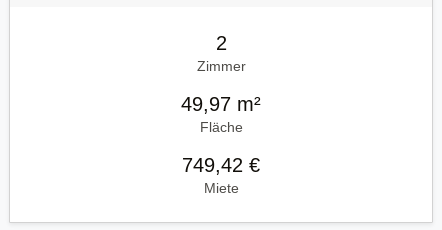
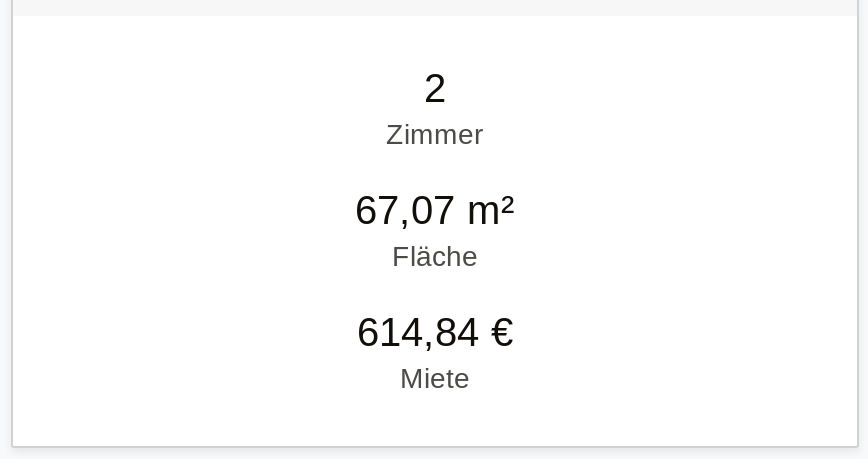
[181,93,261,115] 49,97 m² -> [355,189,515,233] 67,07 m²
[182,154,260,176] 749,42 € -> [357,311,513,355] 614,84 €

